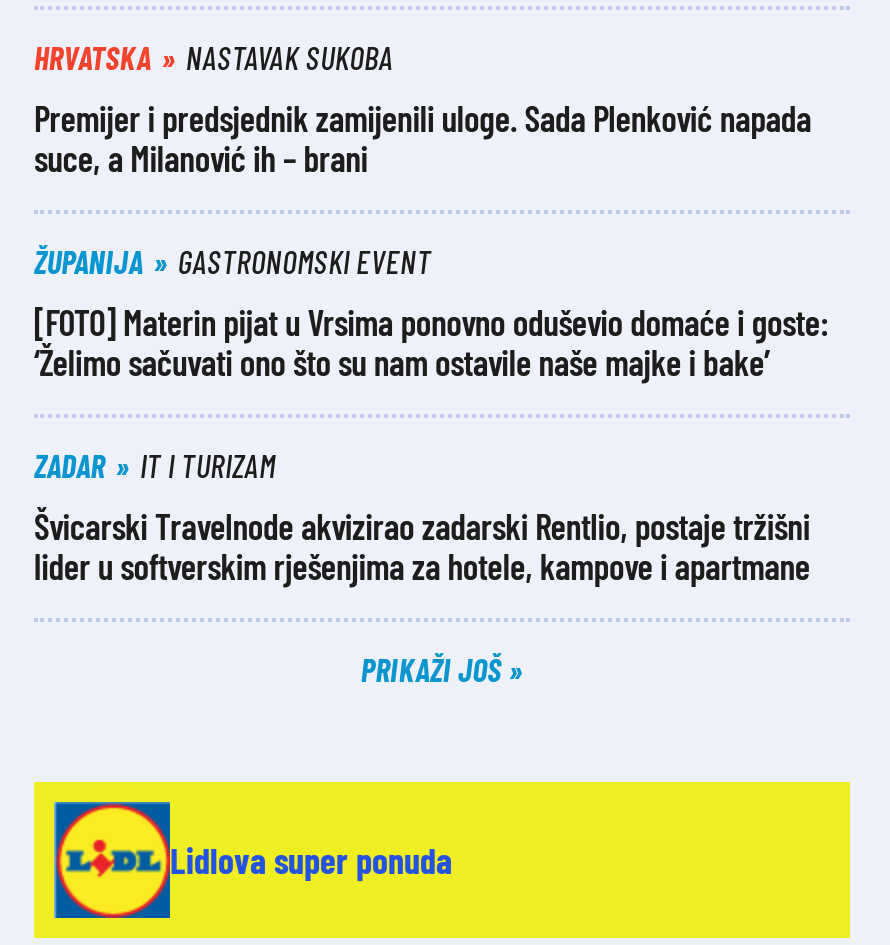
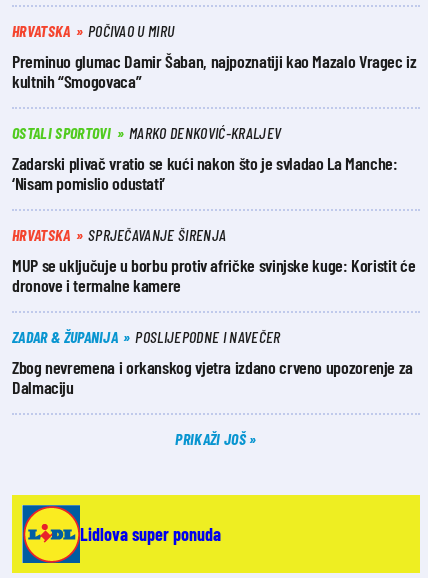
[34,38,829,588] NASTAVAK SUKOBA | Premijer i predsjednik zamijenili uloge. Sada Plenković napada | suce, a Milanović ih – brani | ŽUPANIJA | GASTRONOMSKI EVENT | [FOTO] Materin pijat u Vrsima ponovno oduševio domaće i goste: | ‘Želimo sačuvati ono što su nam ostavile naše majke i bake’ | ZADAR | IT I TURIZAM | Švicarski Travelnode akvizirao zadarski Rentlio, postaje tržišni | lider u softverskim rješenjima za hotele, kampove i apartmane -> [12,21,417,398] POČIVAO U MIRU | Preminuo glumac Damir Šaban, najpoznatiji kao Mazalo Vragec iz | kultnih “Smogovaca” | OSTALI SPORTOVI | MARKO DENKOVIĆ-KRALJEV | Zadarski plivač vratio se kući nakon što je svladao La Manche: | ‘Nisam pomislio odustati’ | HRVATSKA | SPRJEČAVANJE ŠIRENJA | MUP se uključuje u borbu protiv afričke svinjske kuge: Koristit će | dronove i termalne kamere | ZADAR & ŽUPANIJA | POSLIJEPODNE I NAVEČER | Zbog nevremena i orkanskog vjetra izdano crveno upozorenje za | Dalmaciju

